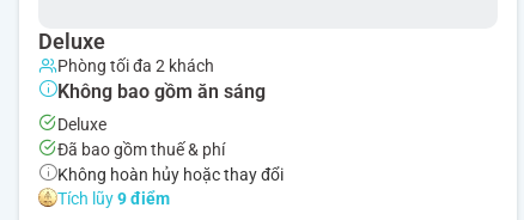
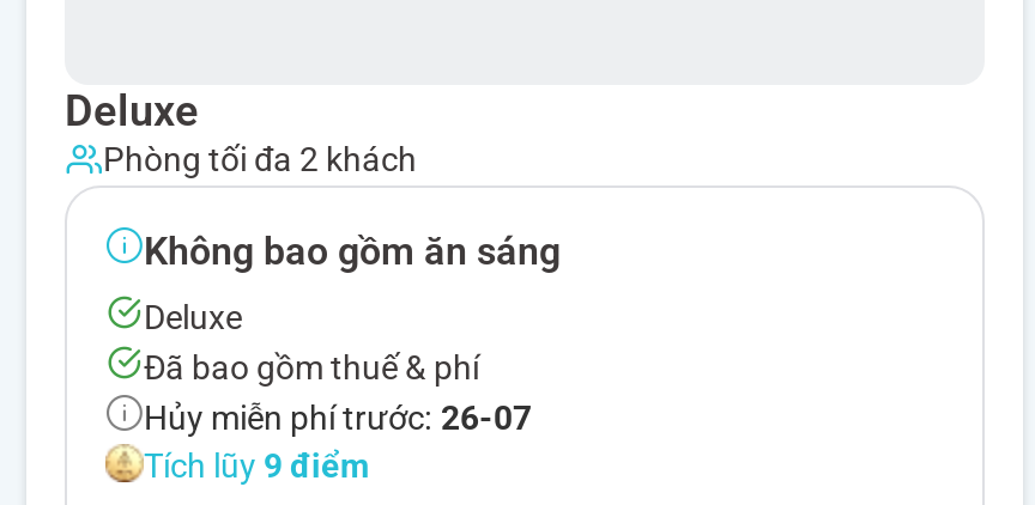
[57,165,284,184] Không hoàn hủy hoặc thay đổi -> [144,398,532,436] Hủy miễn phí trước: 26-07

